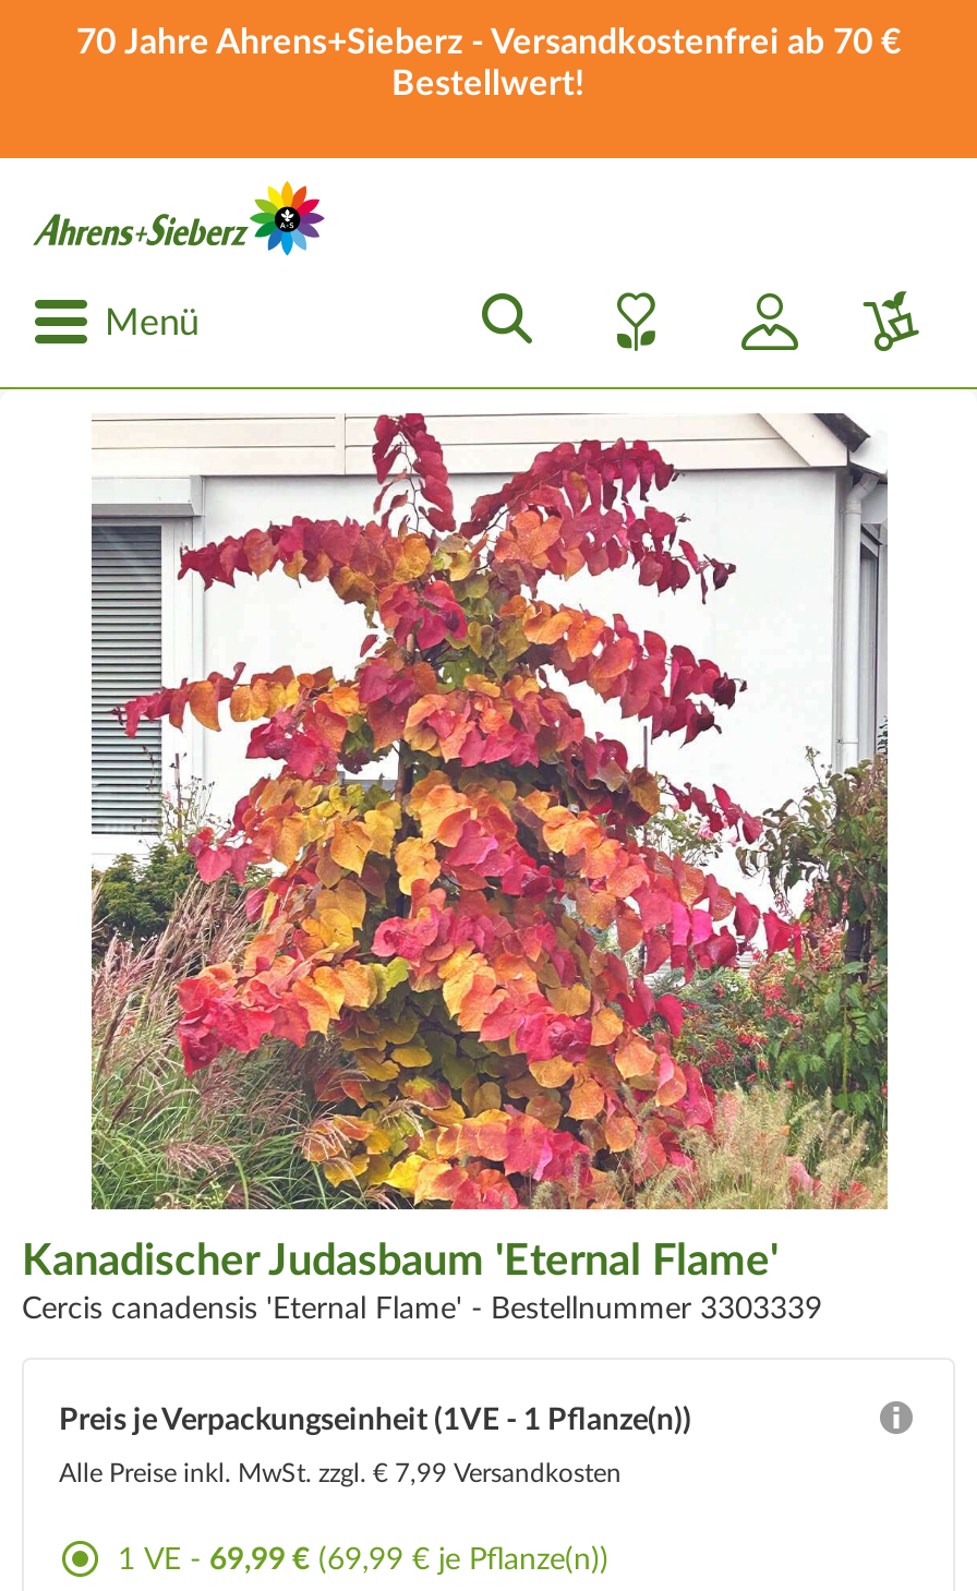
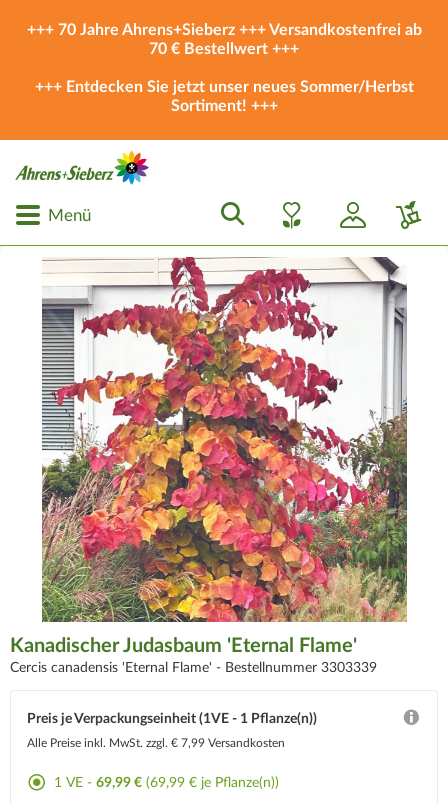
[76,25,901,101] 70 Jahre Ahrens+Sieberz - Versandkostenfrei ab 70 € | Bestellwert! -> [26,22,421,114] +++ 70 Jahre Ahrens+Sieberz +++ Versandkostenfrei ab | 70 € Bestellwert +++ | +++ Entdecken Sie jetzt unser neues Sommer/Herbst | Sortiment! +++

